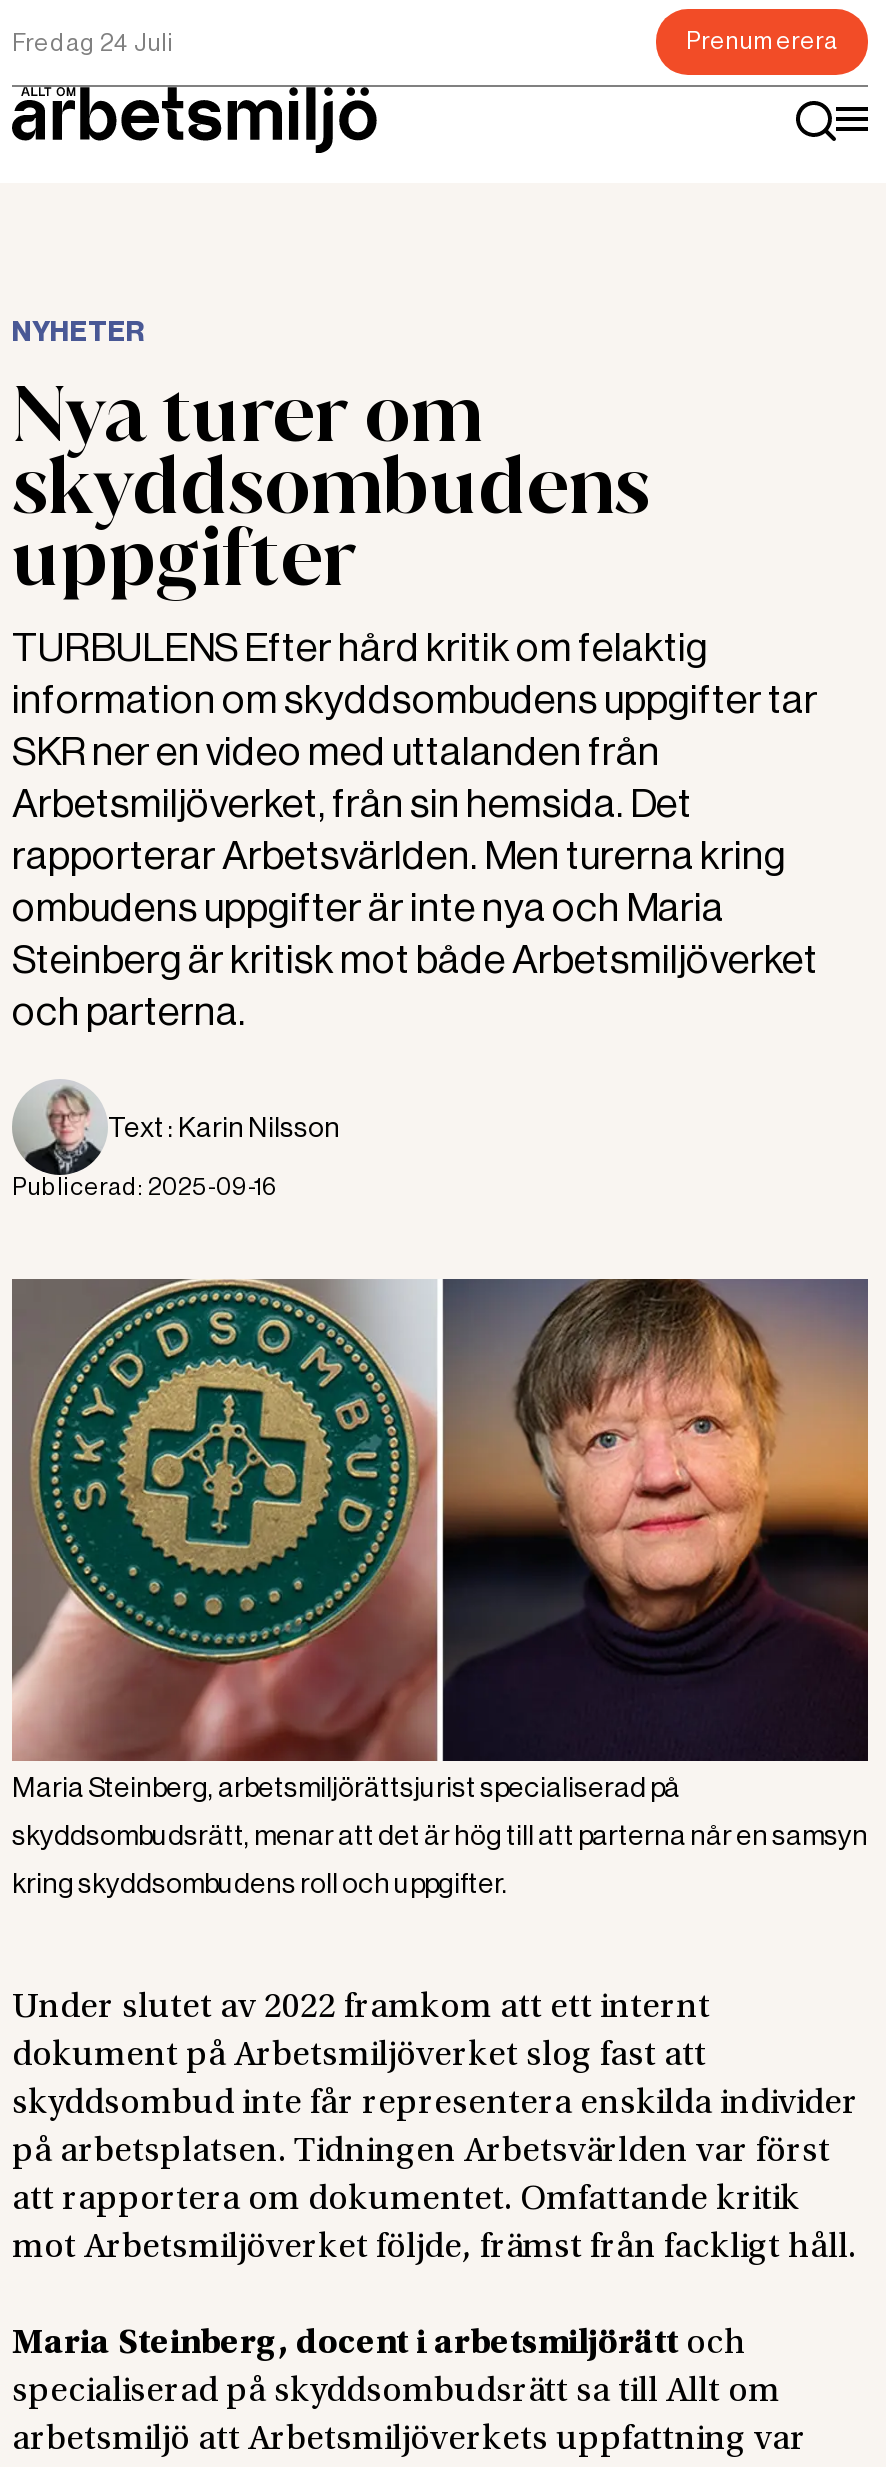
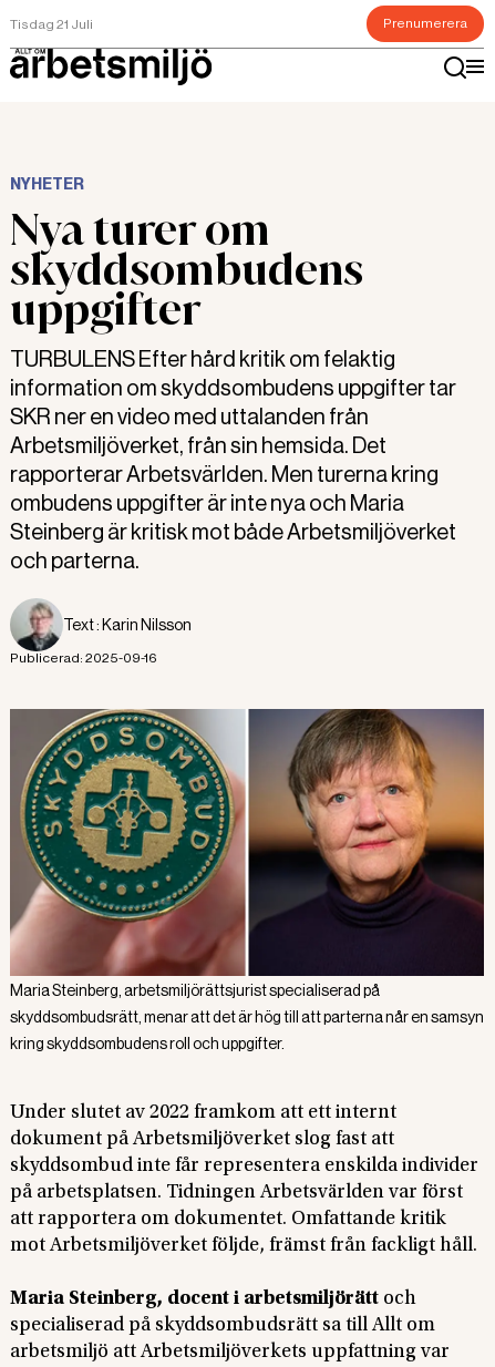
[12,28,174,56] Fredag 24 Juli -> [10,16,93,32] Tisdag 21 Juli

